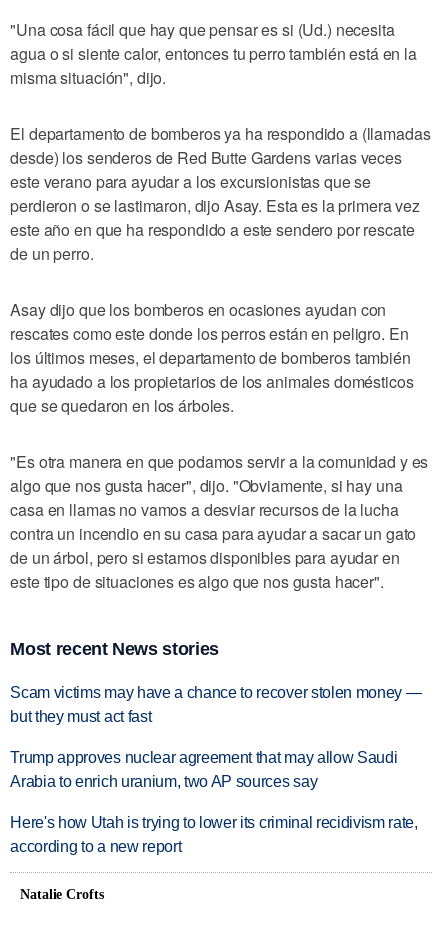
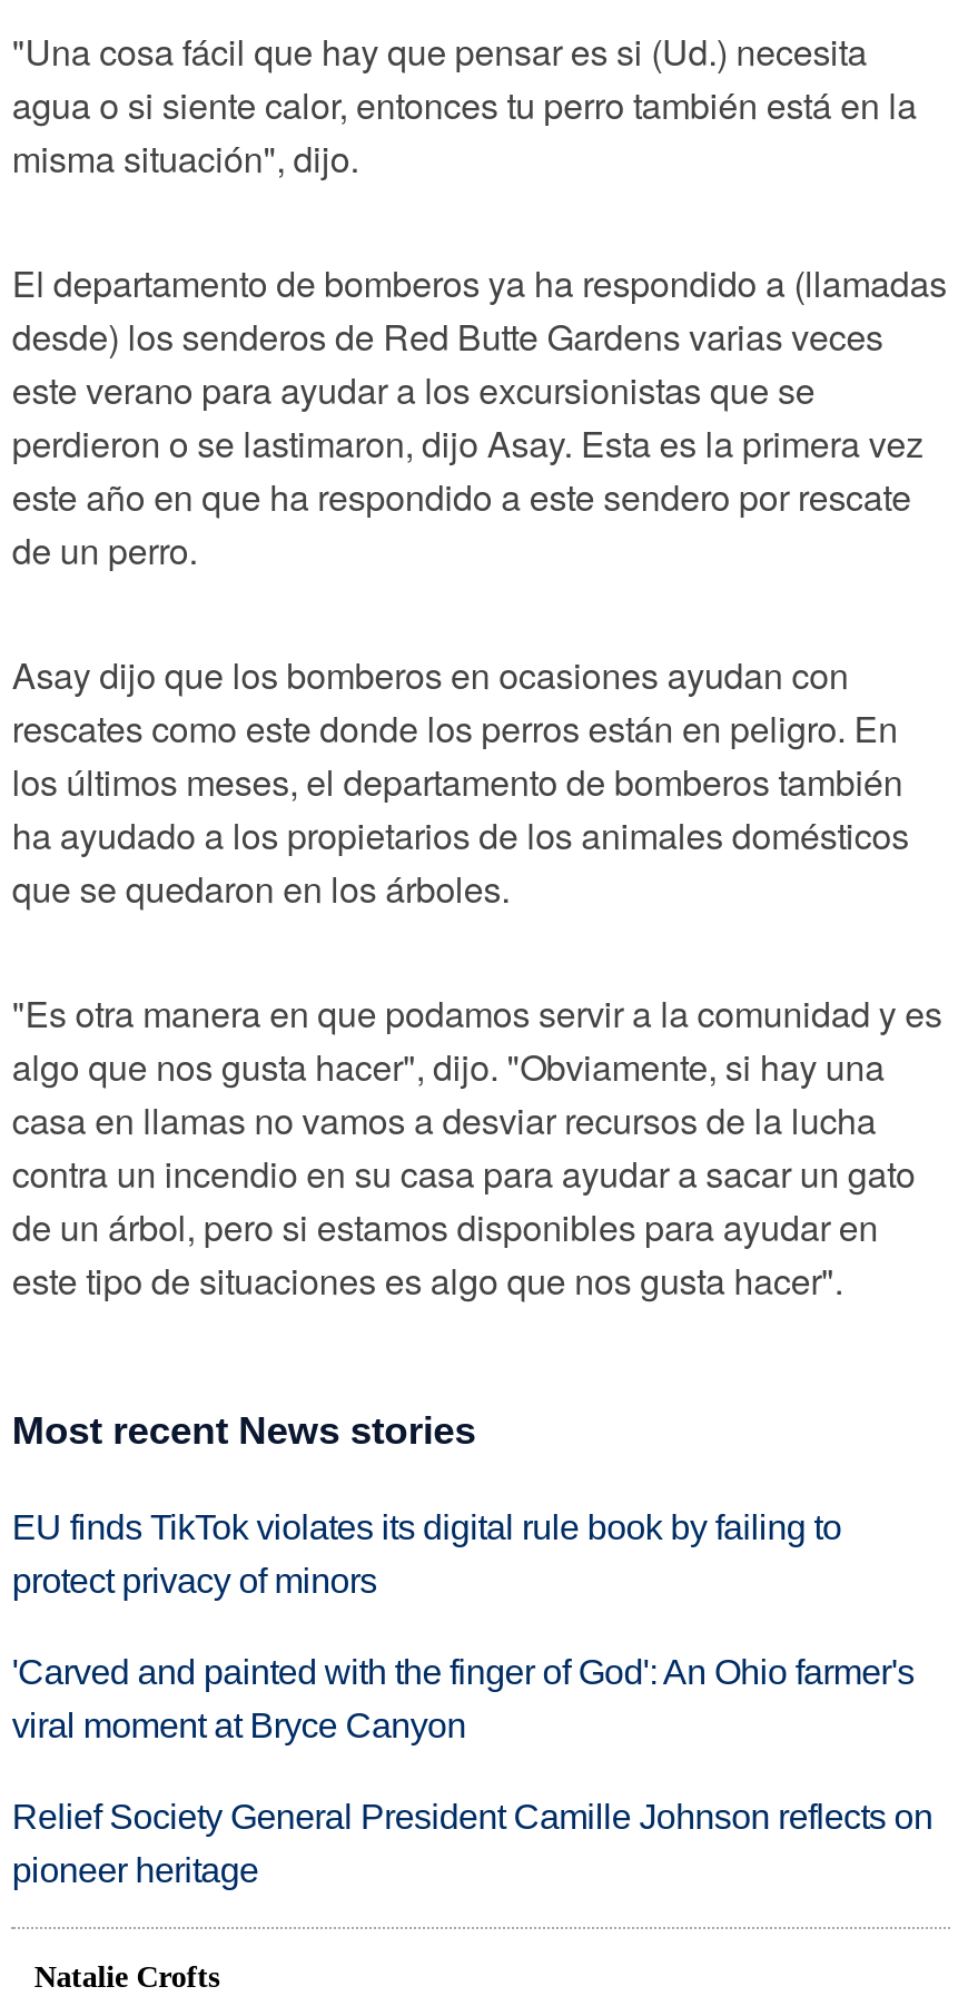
[10,684,421,725] Scam victims may have a chance to recover stolen money — | but they must act fast -> [12,1509,841,1601] EU finds TikTok violates its digital rule book by failing to | protect privacy of minors
[10,749,397,790] Trump approves nuclear agreement that may allow Saudi | Arabia to enrich uranium, two AP sources say -> [12,1654,914,1745] 'Carved and painted with the finger of God': An Ohio farmer's | viral moment at Bryce Canyon
[10,814,418,855] Here's how Utah is trying to lower its criminal recidivism rate, | according to a new report -> [12,1798,933,1889] Relief Society General President Camille Johnson reflects on | pioneer heritage

